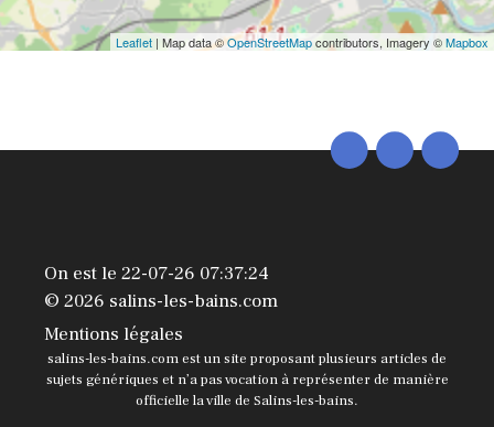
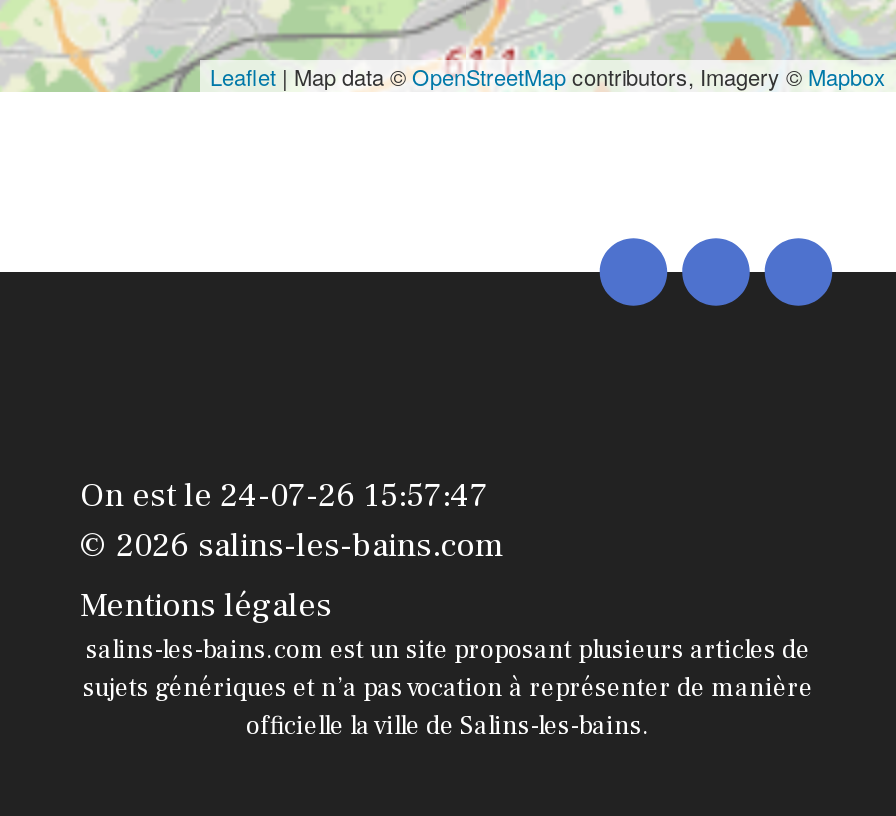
[44,261,269,286] On est le 22-07-26 07:37:24 -> [80,474,488,518] On est le 24-07-26 15:57:47

